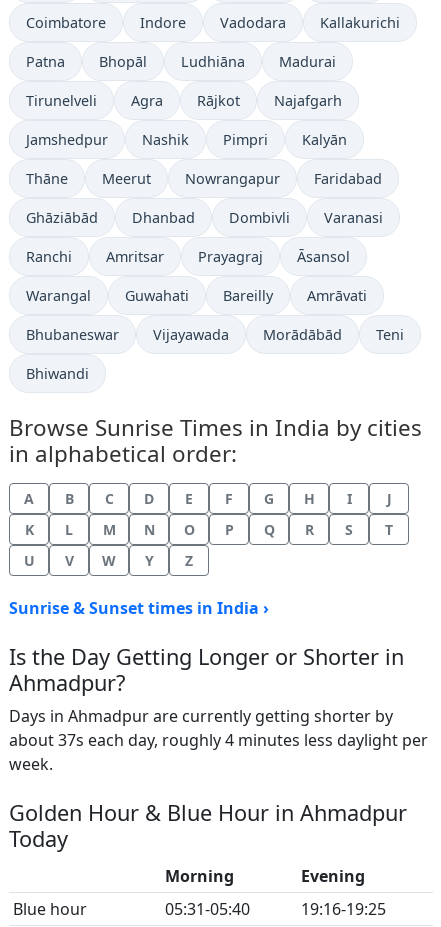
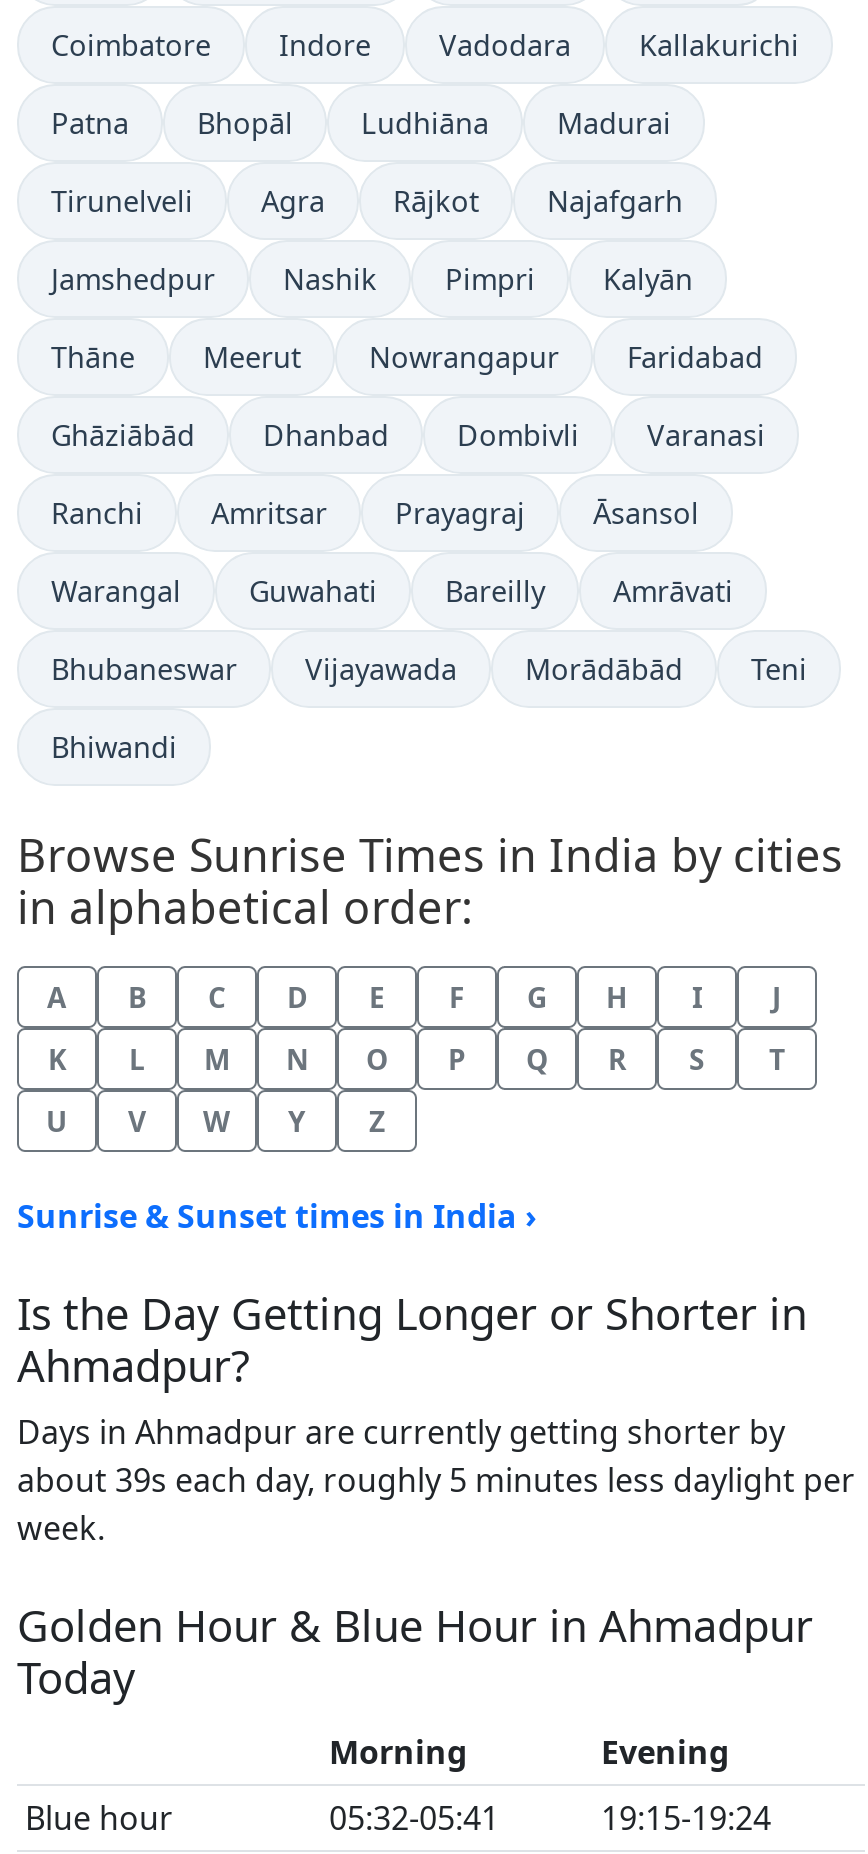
[9,729,428,751] about 37s each day, roughly 4 minutes less daylight per -> [17,1458,855,1502] about 39s each day, roughly 5 minutes less daylight per
[165,898,250,920] 05:31-05:40 -> [329,1796,499,1840] 05:32-05:41
[301,898,386,920] 19:16-19:25 -> [601,1796,771,1840] 19:15-19:24

